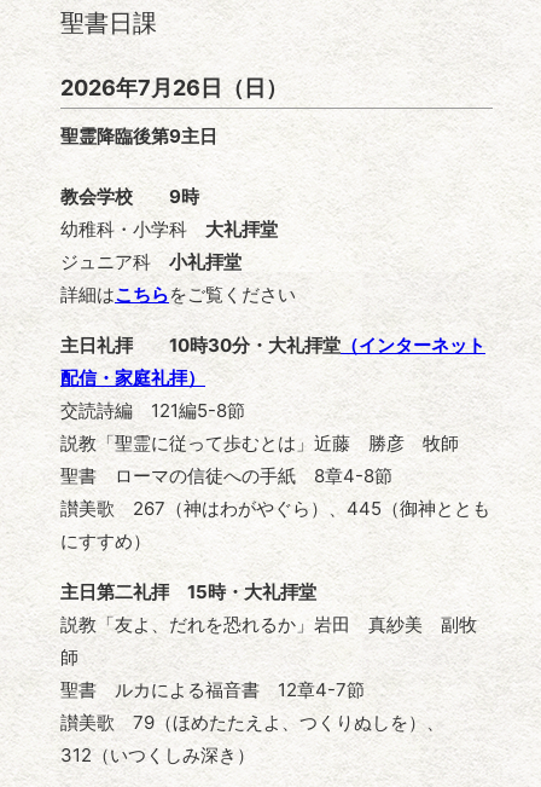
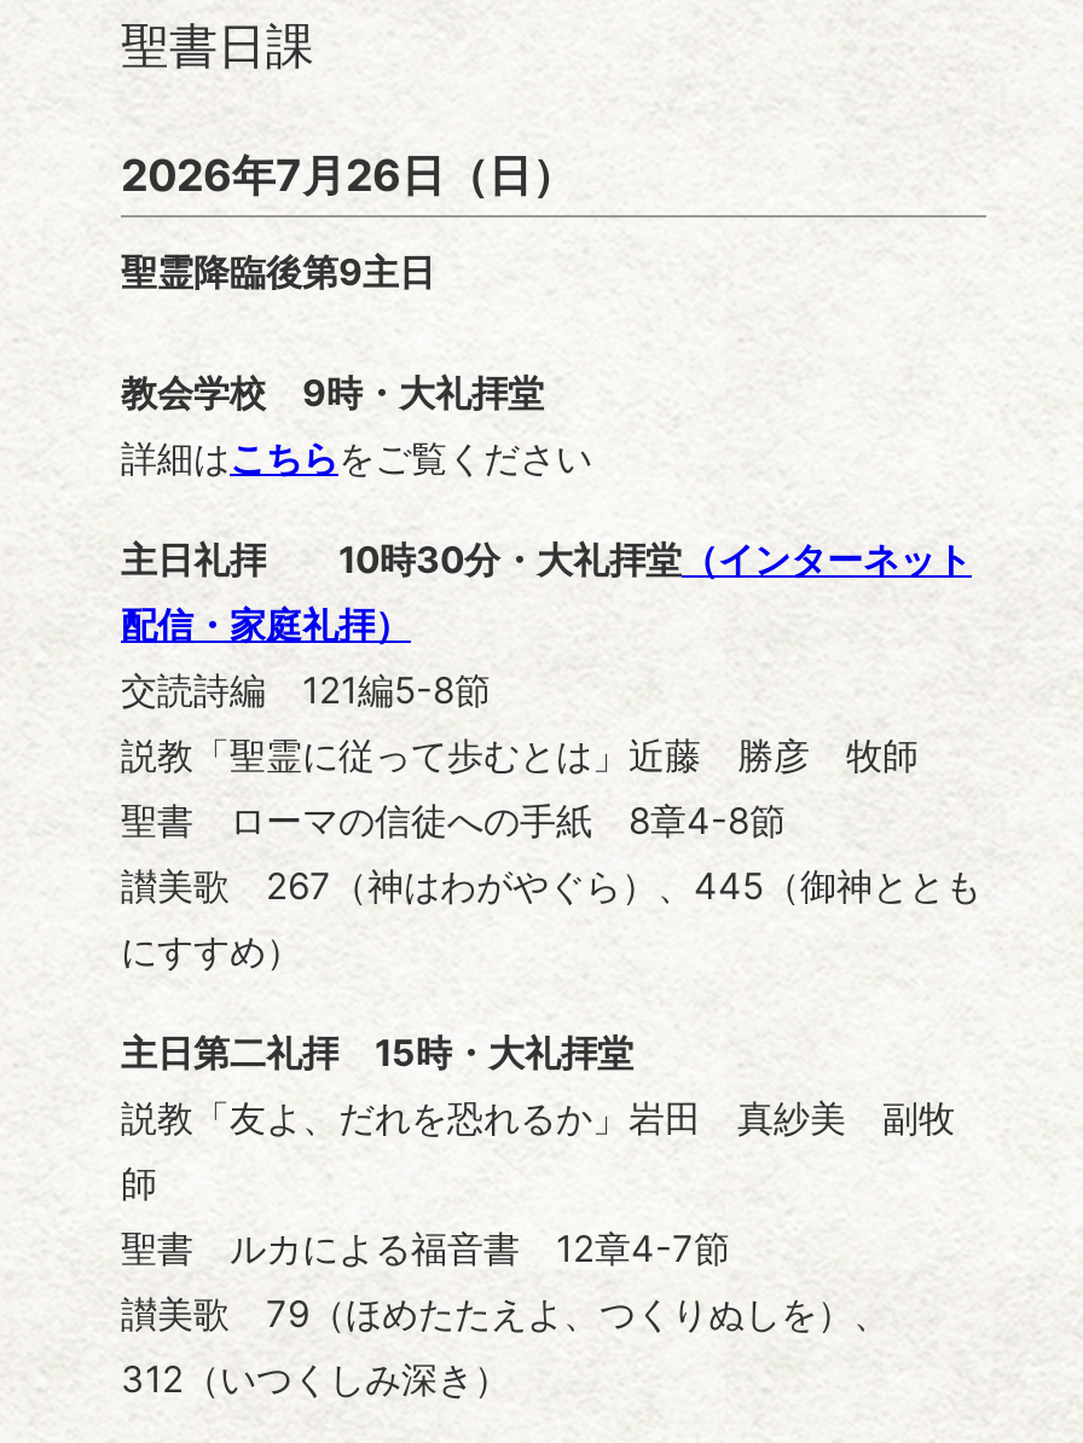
[60,184,278,273] 教会学校 9時 | 幼稚科・小学科大礼拝堂 | ジュニア科小礼拝堂 -> [121,369,544,415] 教会学校 9時・大礼拝堂

